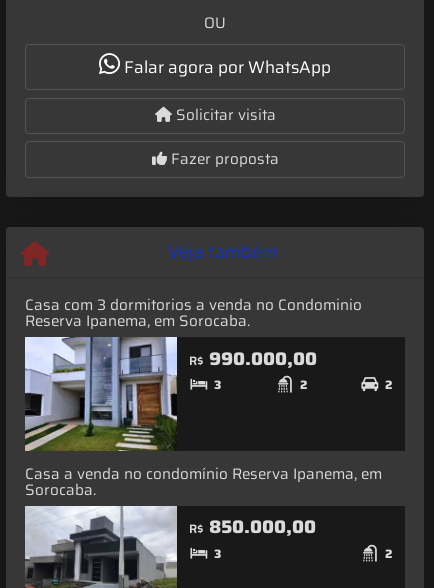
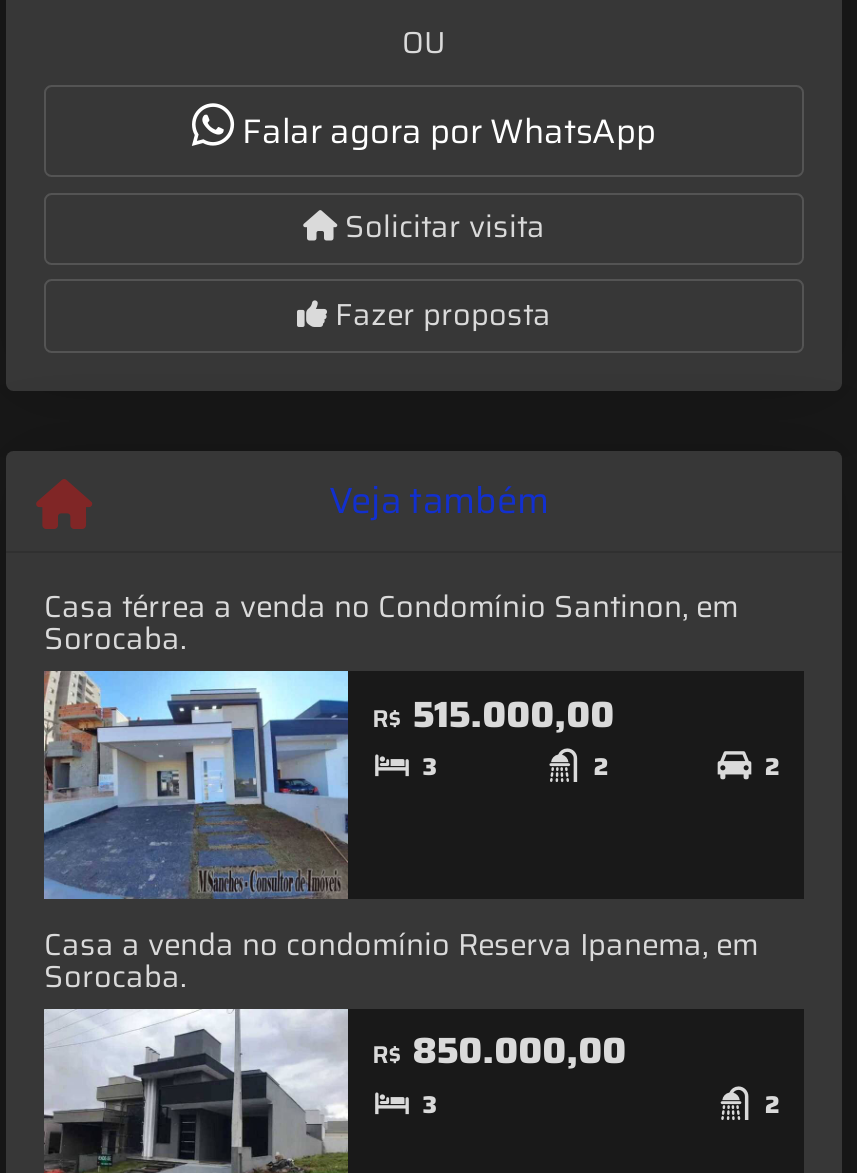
[24,293,362,452] [image] | Casa com 3 dormitorios a venda no Condominio | Reserva Ipanema, em Sorocaba. | R$990.000,00 -> [42,584,738,901] [image] | Casa térrea a venda no Condomínio Santinon, em | Sorocaba. | R$515.000,00

